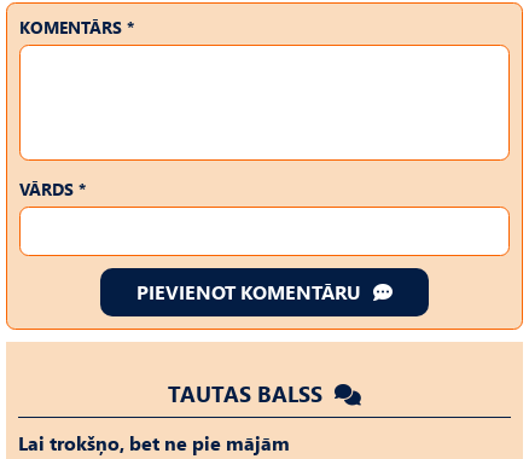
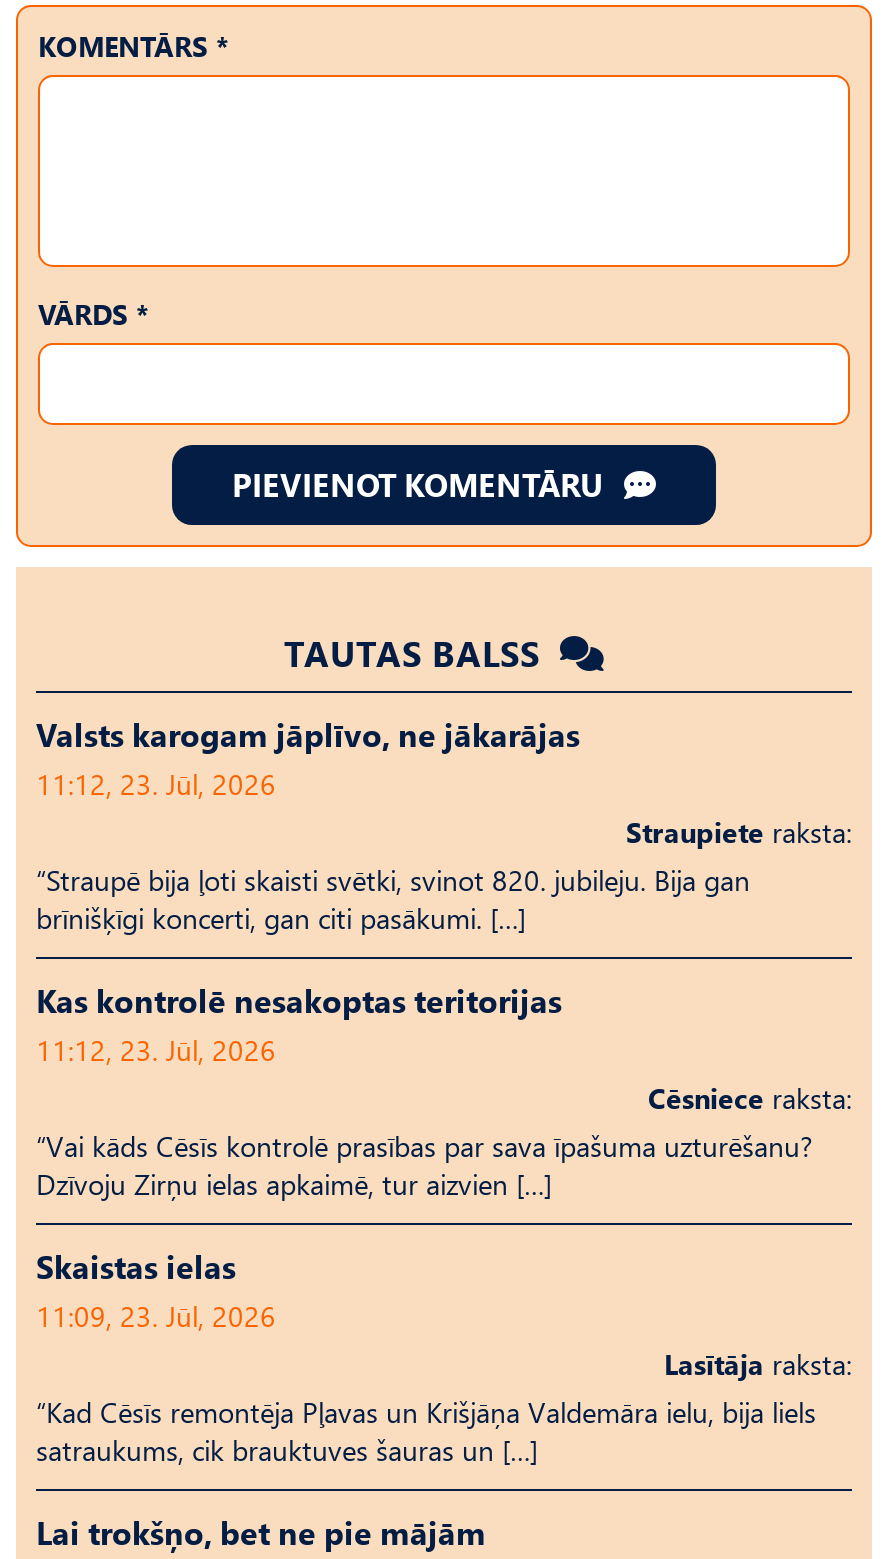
none -> [36,712,852,1468] Valsts karogam jāplīvo, ne jākarājas | 11:12, 23. Jūl, 2026 | Straupiete raksta: | “Straupē bija ļoti skaisti svētki, svinot 820. jubileju. Bija gan | brīnišķīgi koncerti, gan citi pasākumi. […] | Kas kontrolē nesakoptas teritorijas | 11:12, 23. Jūl, 2026 | Cēsniece raksta: | “Vai kāds Cēsīs kontrolē prasības par sava īpašuma uzturēšanu? | Dzīvoju Zirņu ielas apkaimē, tur aizvien […] | Skaistas ielas | 11:09, 23. Jūl, 2026 | Lasītāja raksta: | “Kad Cēsīs remontēja Pļavas un Krišjāņa Valdemāra ielu, bija liels | satraukums, cik brauktuves šauras un […]

